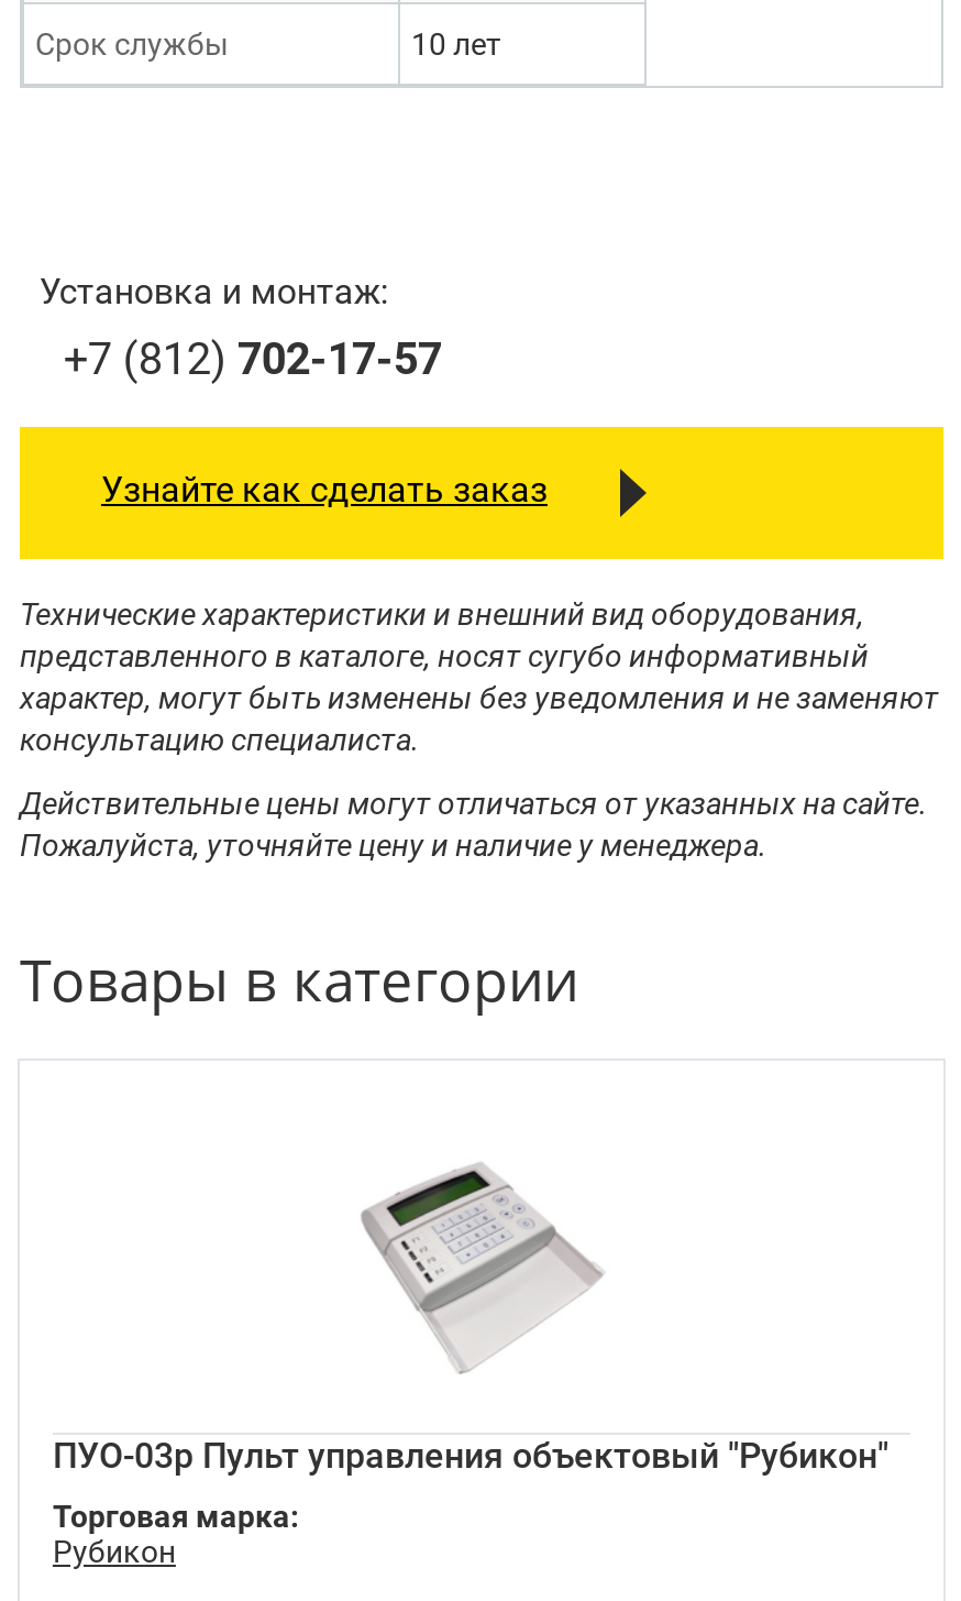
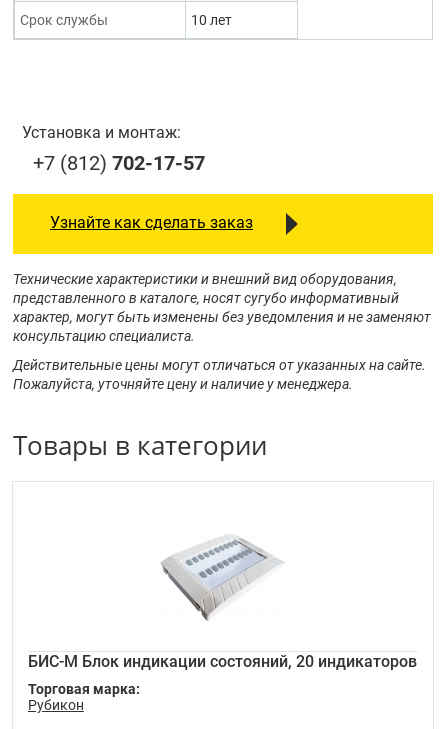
[53,1162,888,1476] [image] | ПУО-03р Пульт управления объектовый "Рубикон" -> [28,530,417,670] [image] | БИС-М Блок индикации состояний, 20 индикаторов

